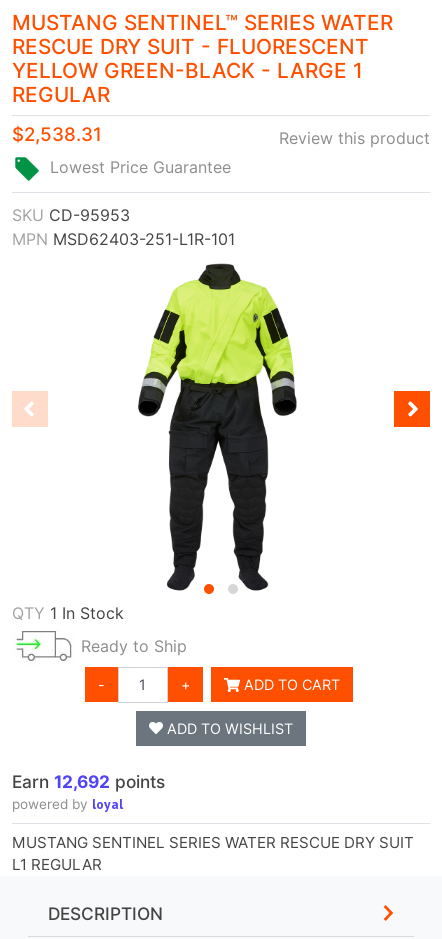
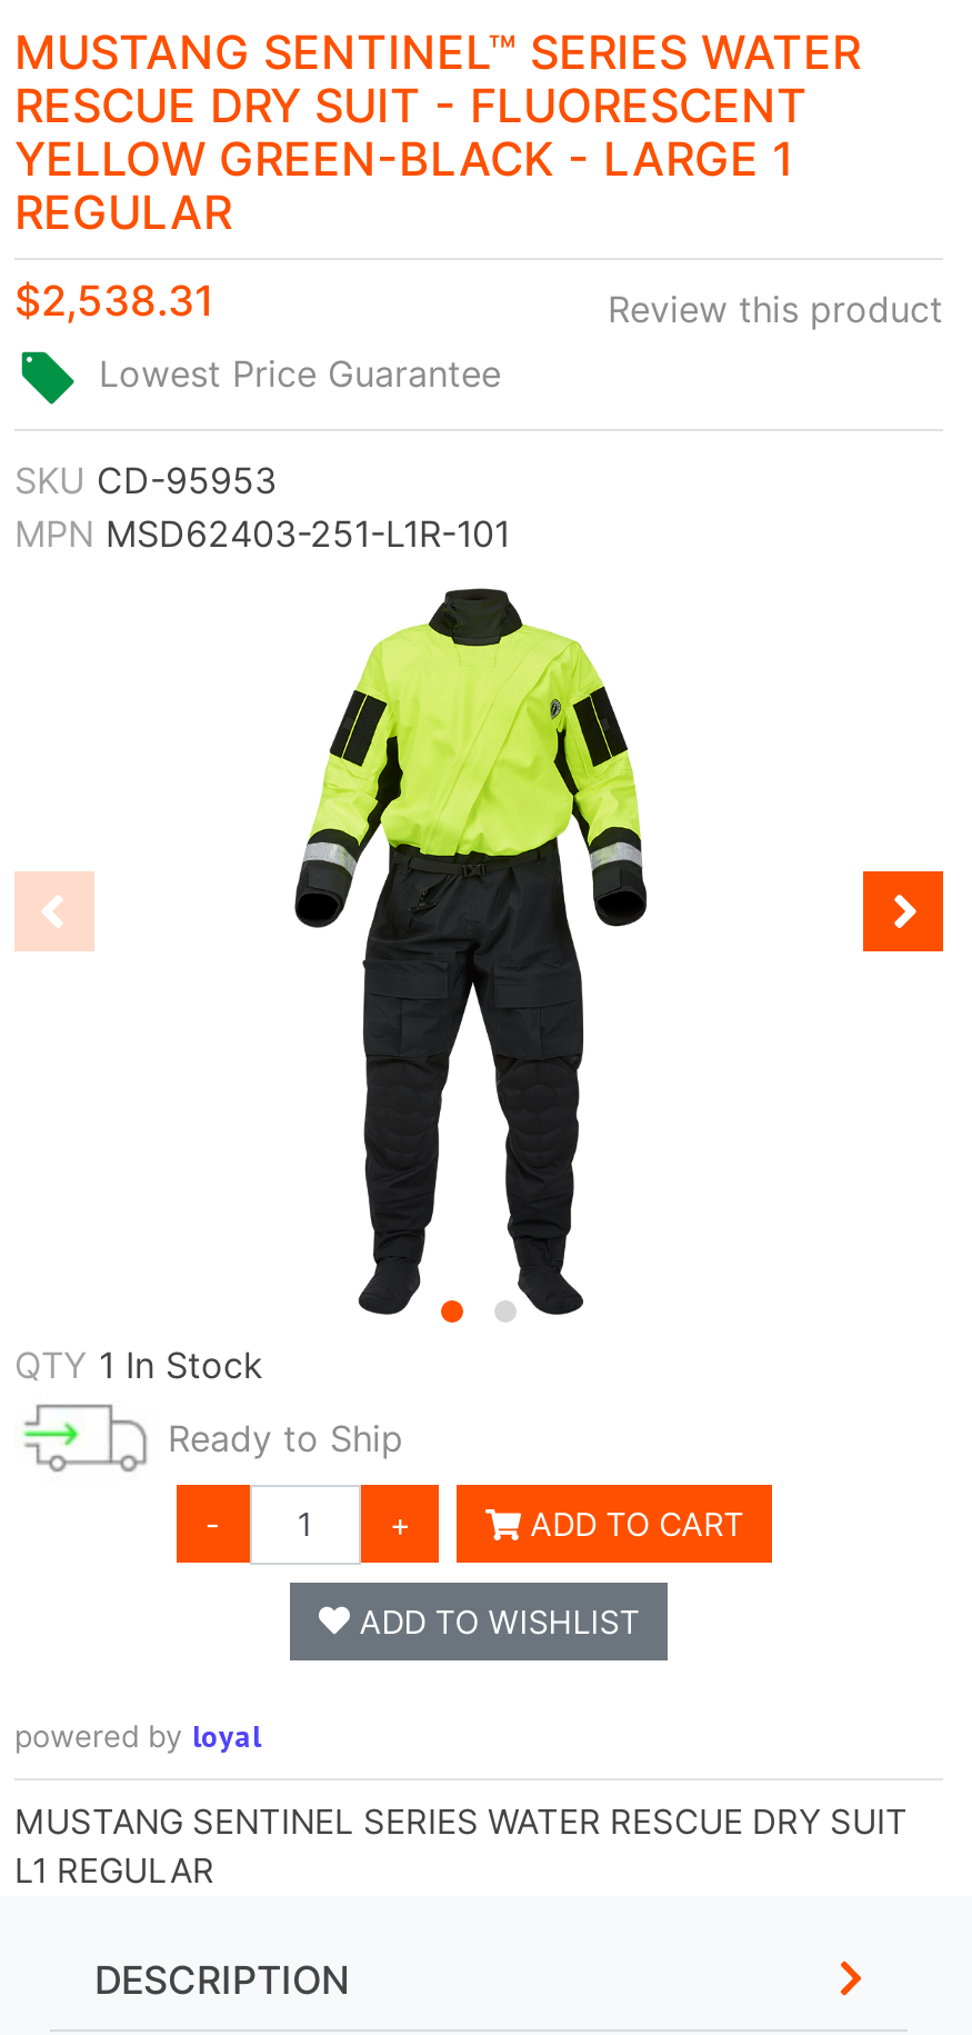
[12,771,165,792] Earn 12,692 points -> none

